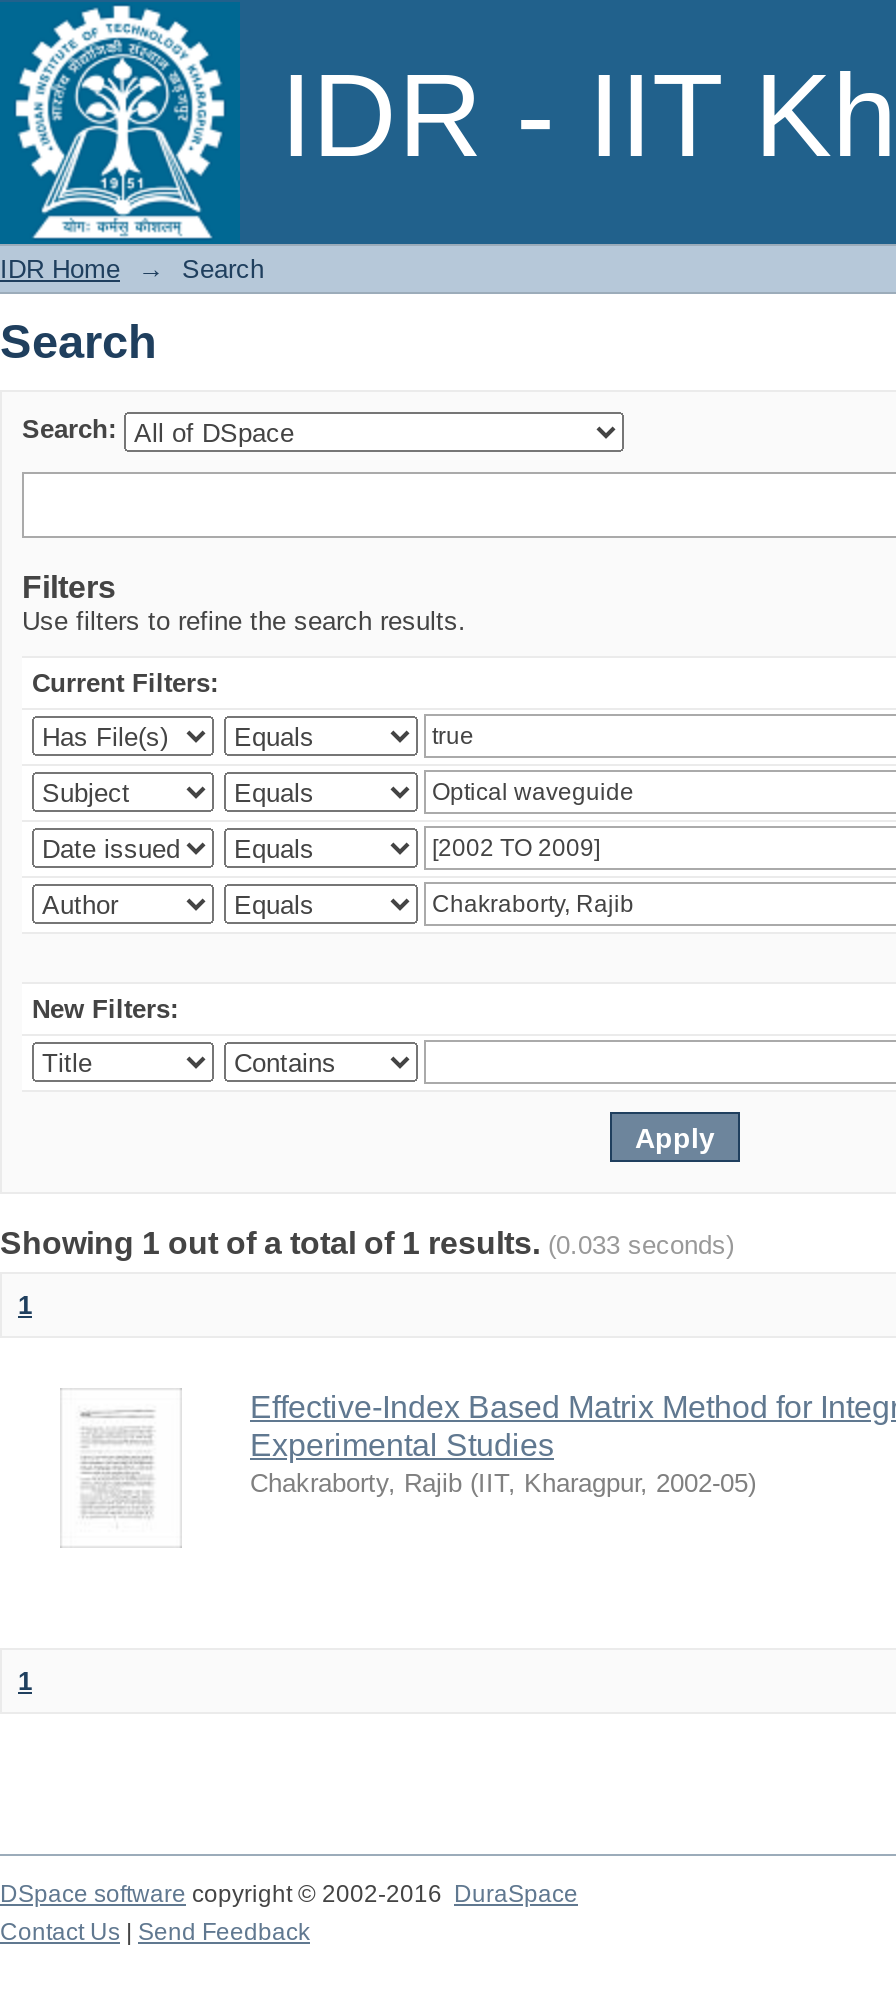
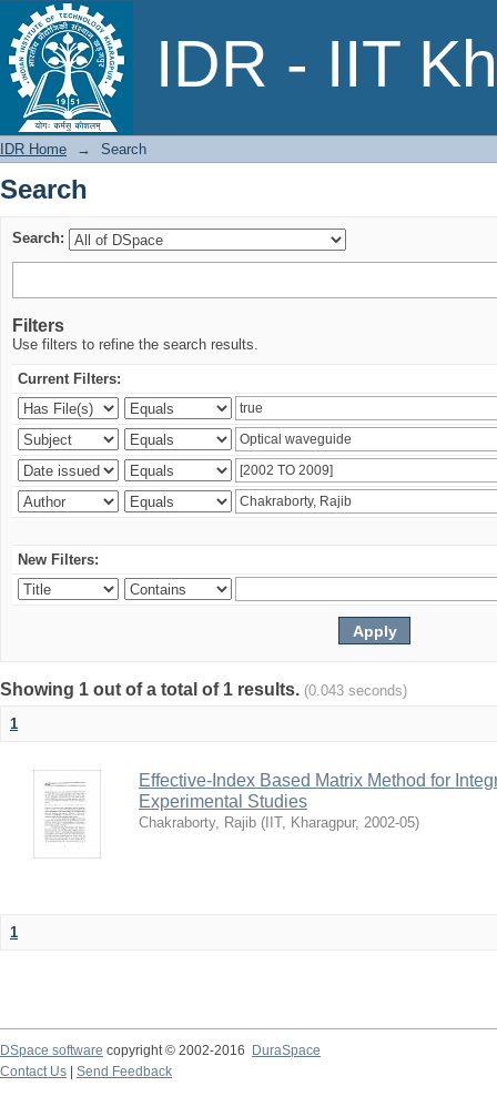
[0,1226,734,1260] Showing 1 out of a total of 1 results. (0.033 seconds) -> [0,680,407,699] Showing 1 out of a total of 1 results. (0.043 seconds)

